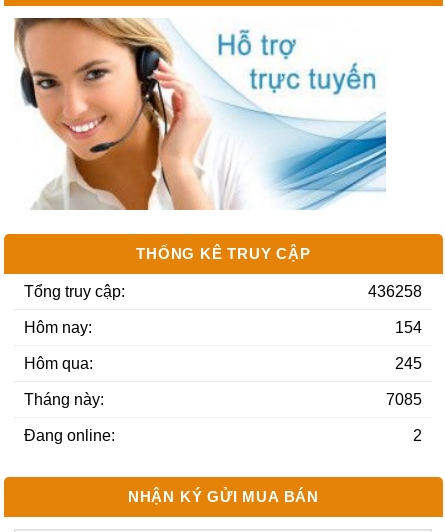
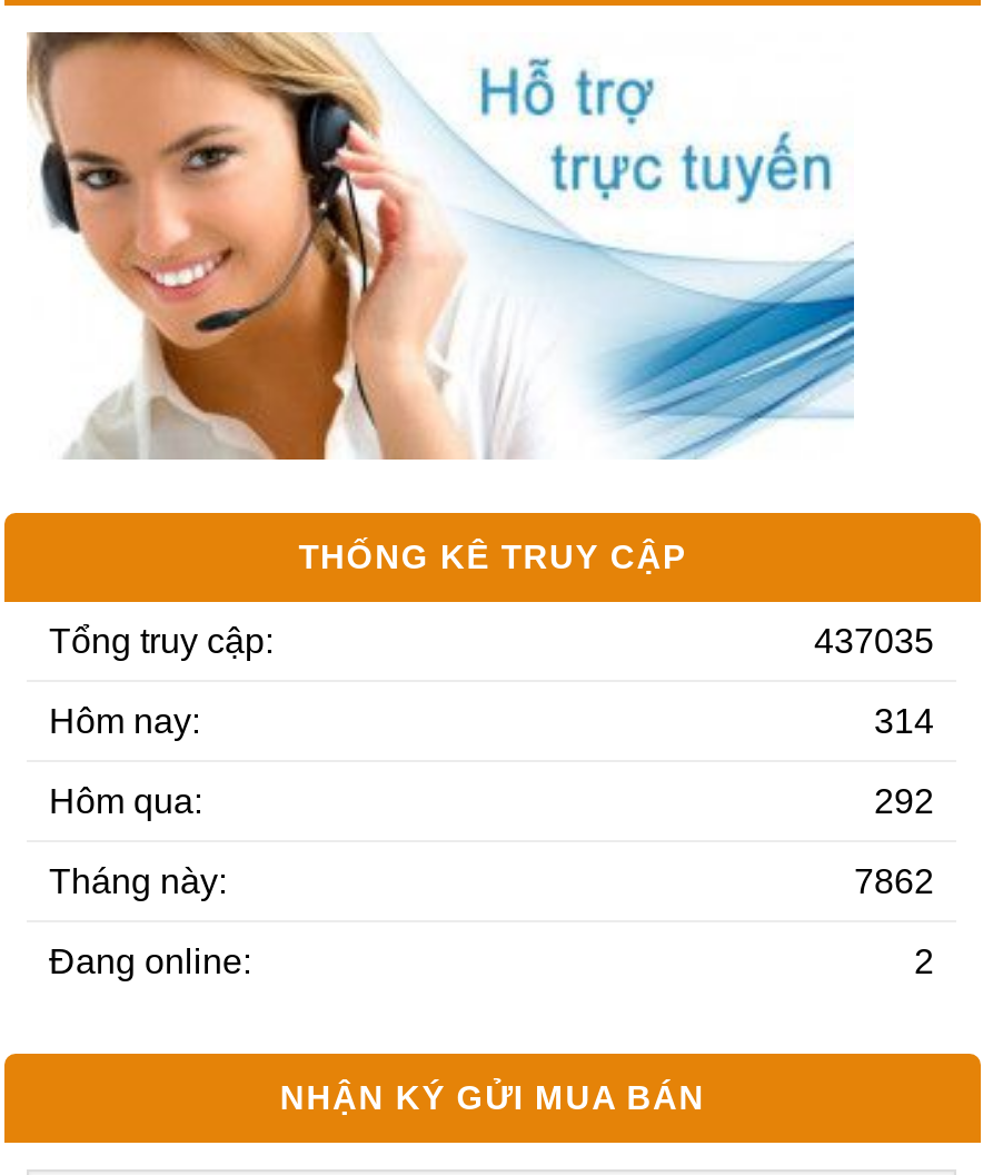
[368,283,422,300] 436258 -> [814,621,934,659] 437035
[395,319,422,336] 154 -> [874,701,934,739] 314
[395,355,422,372] 245 -> [874,781,934,819] 292
[386,391,422,408] 7085 -> [854,861,934,899] 7862

